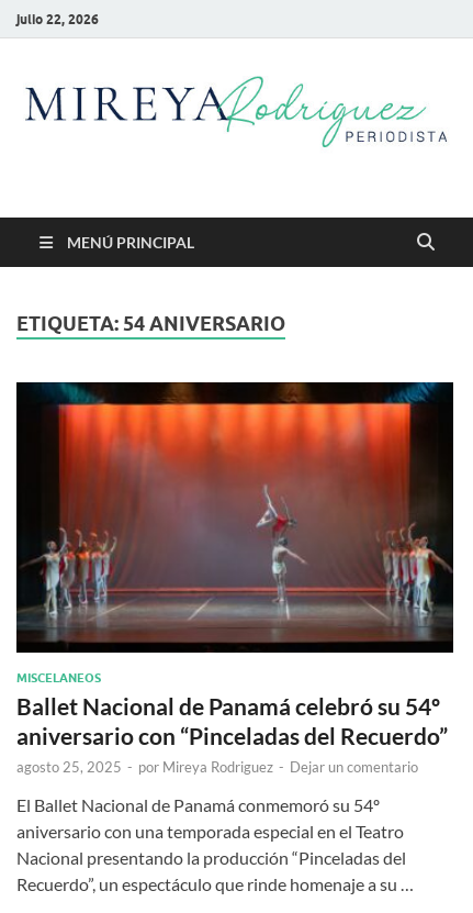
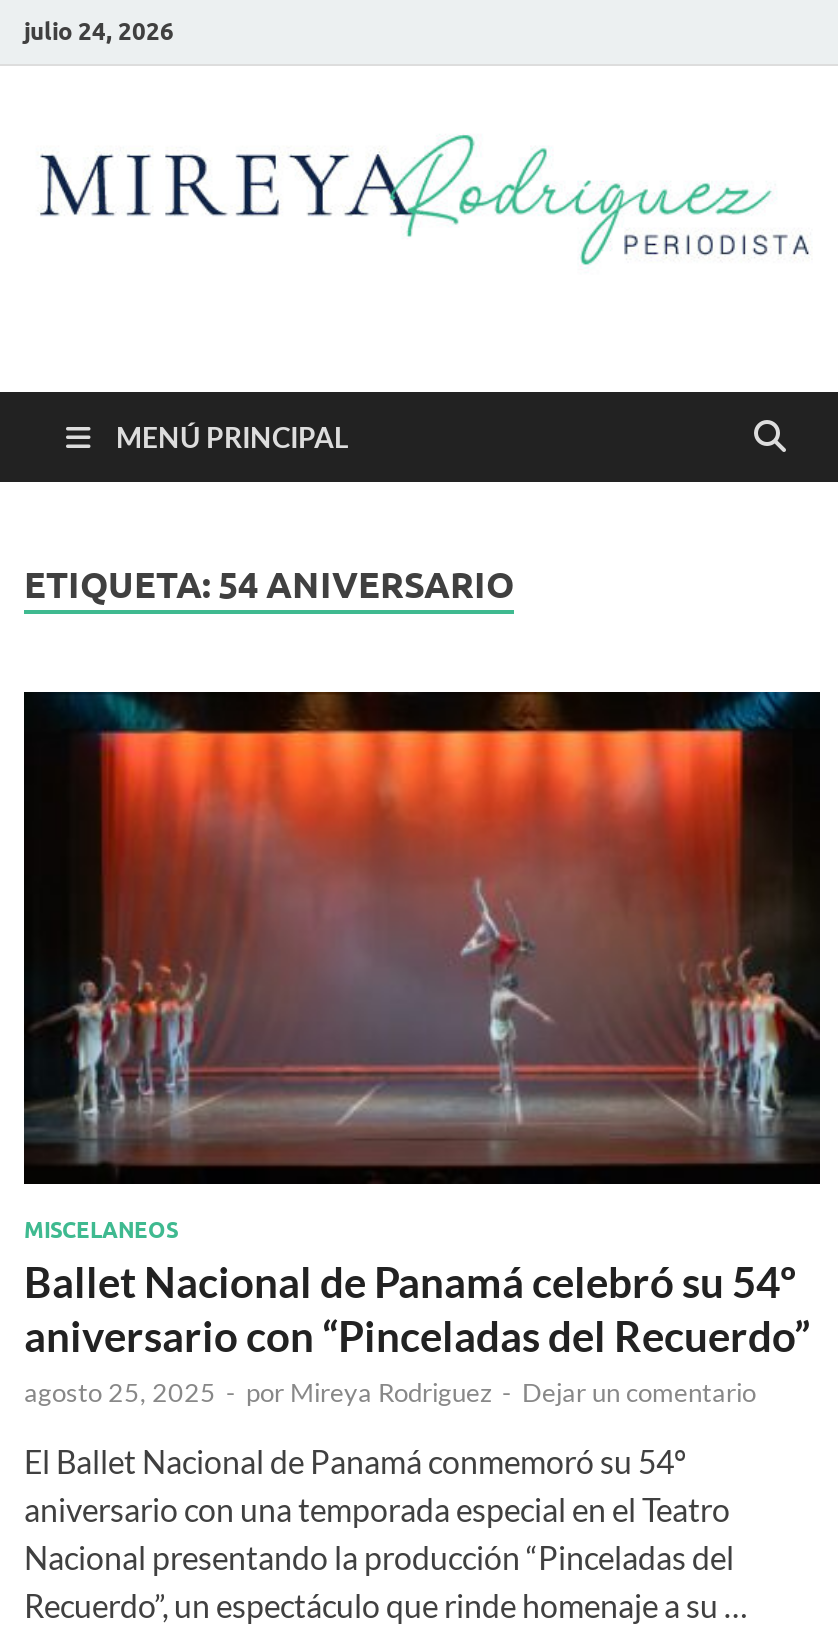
[16,10,99,27] julio 22, 2026 -> [24,15,174,45] julio 24, 2026

